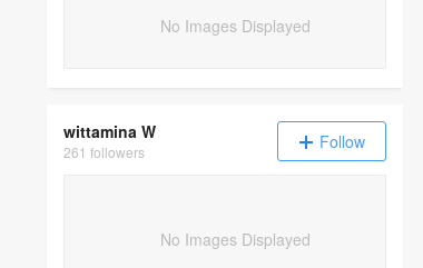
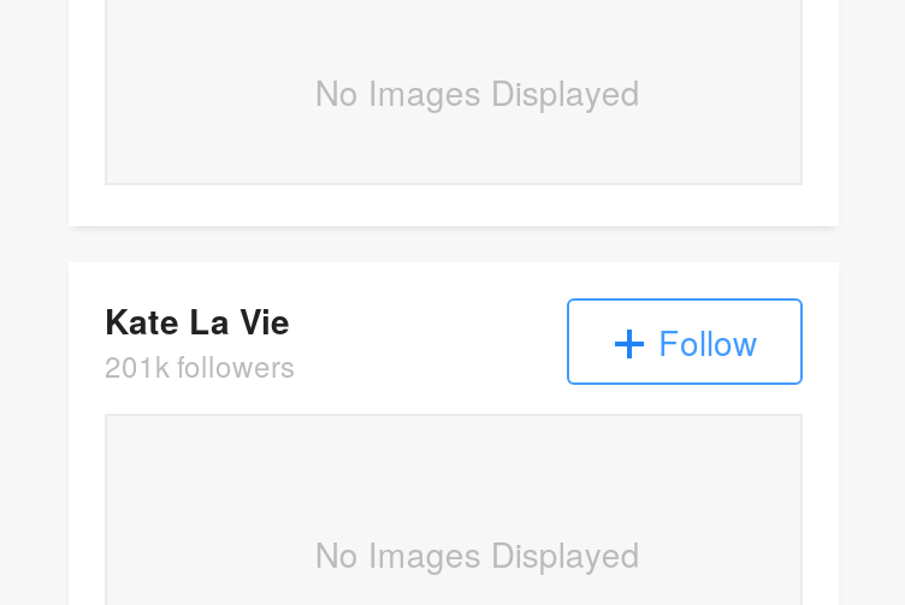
[63,120,156,161] wittamina W | 261 followers -> [105,296,295,385] Kate La Vie | 201k followers

